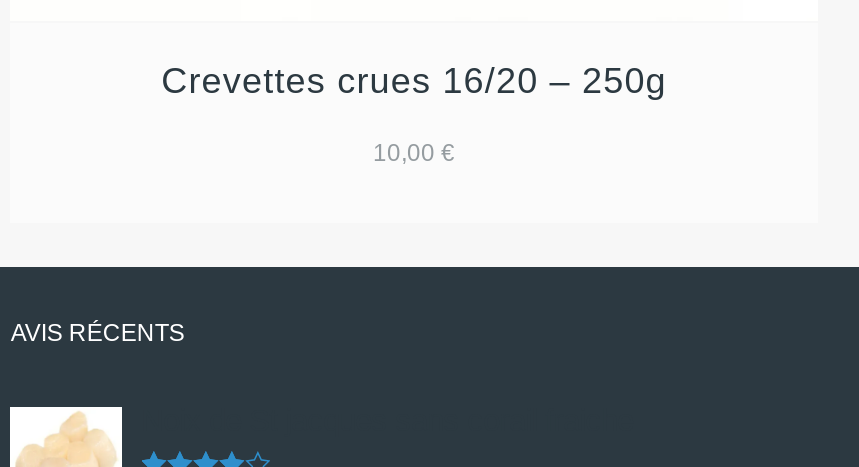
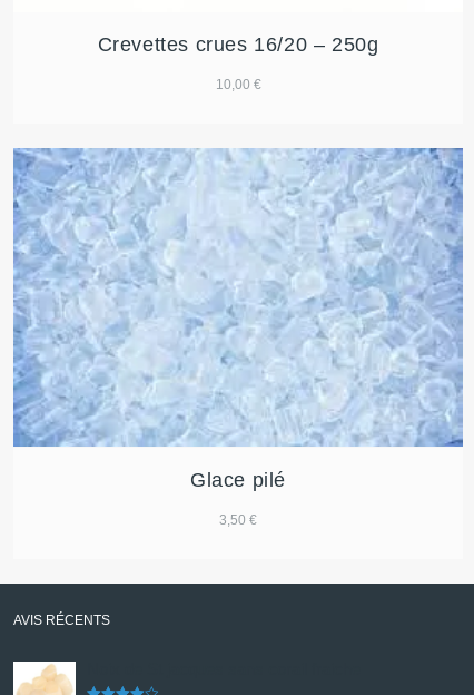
none -> [12,147,464,528] [image] | Glace pilé | 3,50 €

